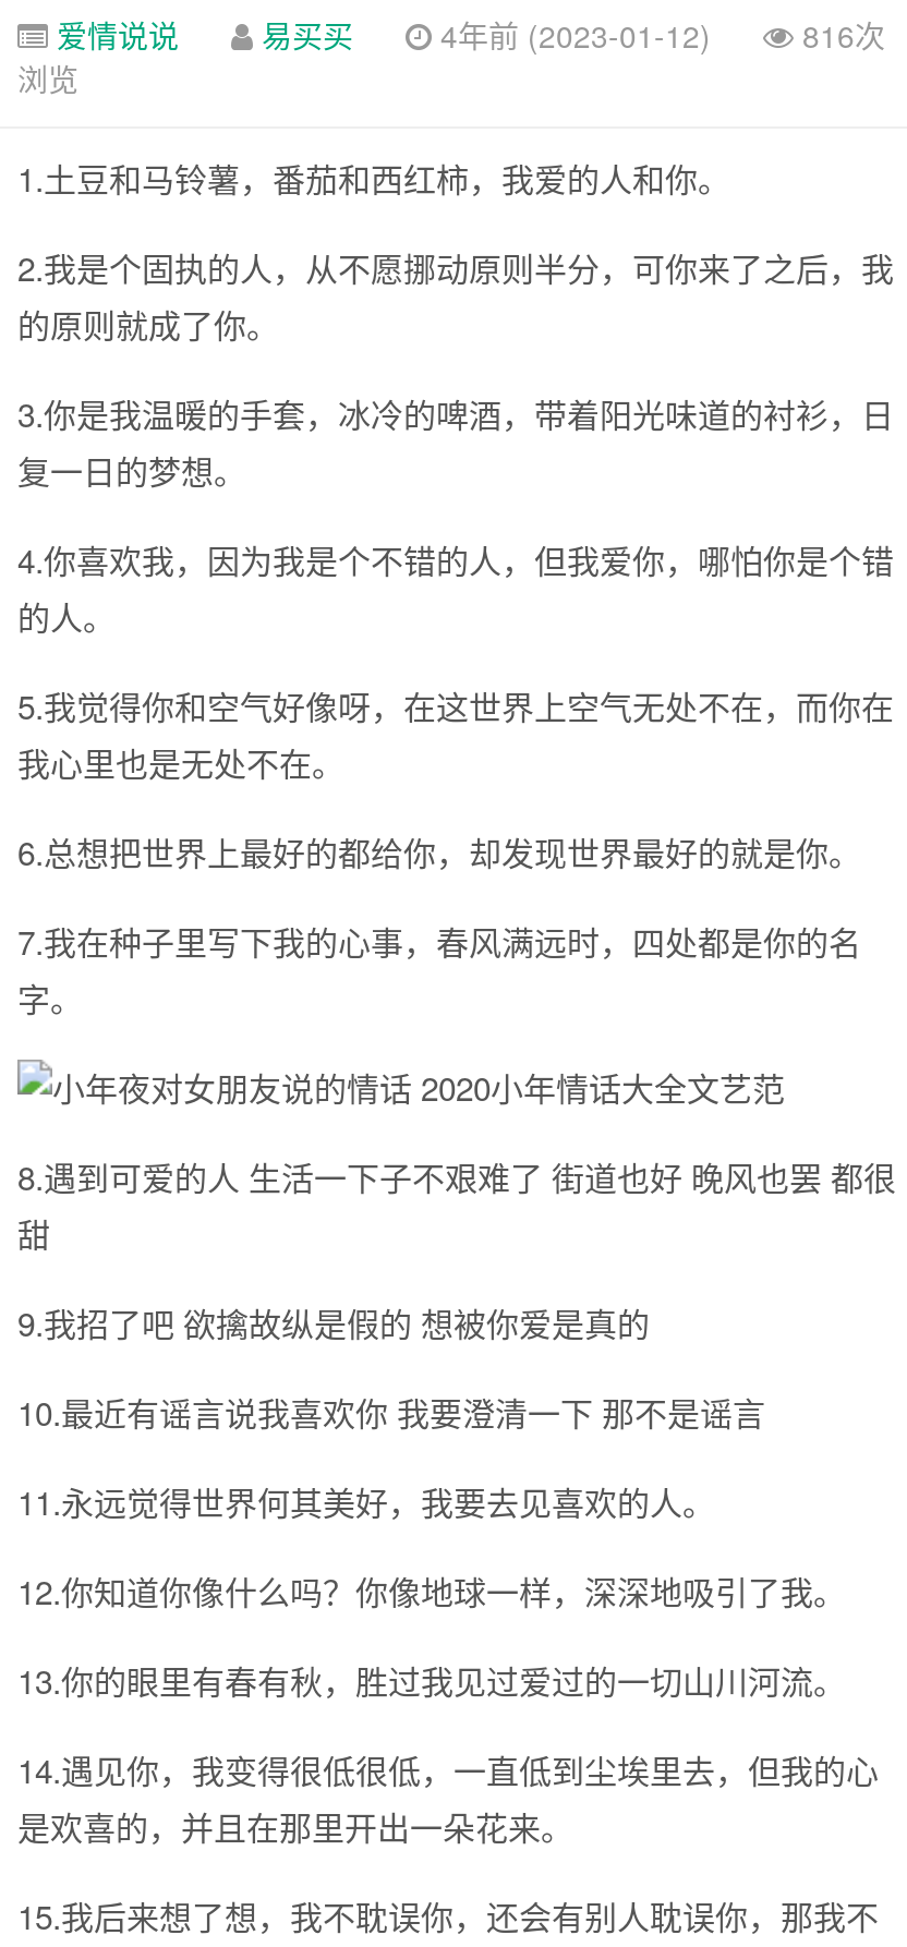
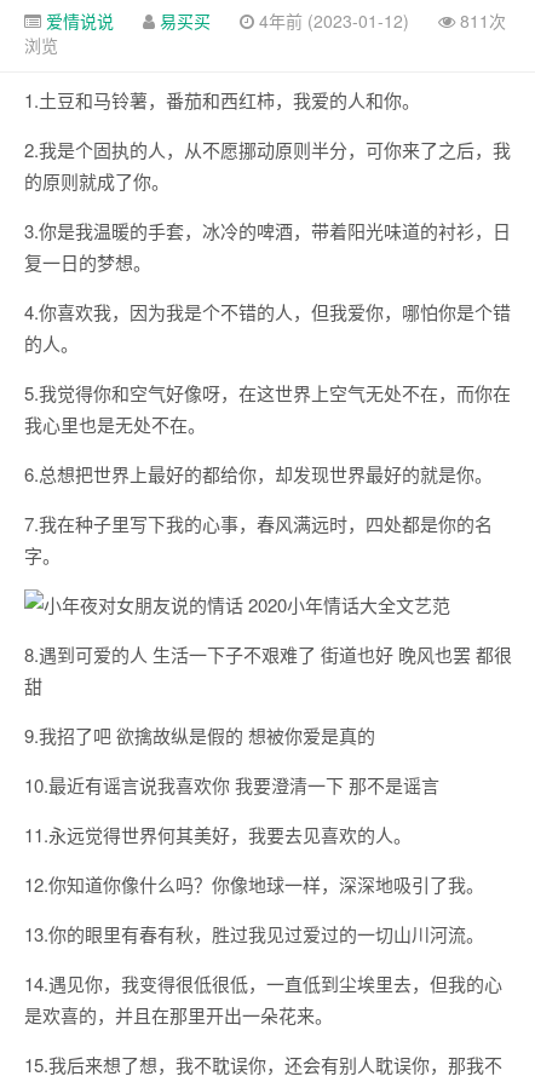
[48,13,885,57] 爱情说说 易买买 4年前 (2023-01-12) 816次 -> [41,8,506,33] 爱情说说 易买买 4年前 (2023-01-12) 811次

